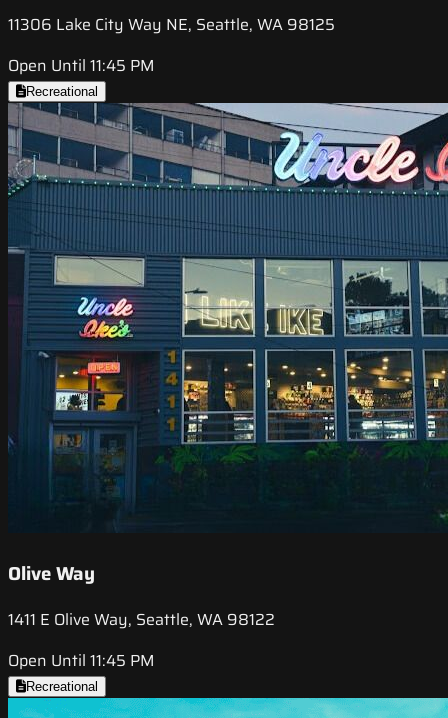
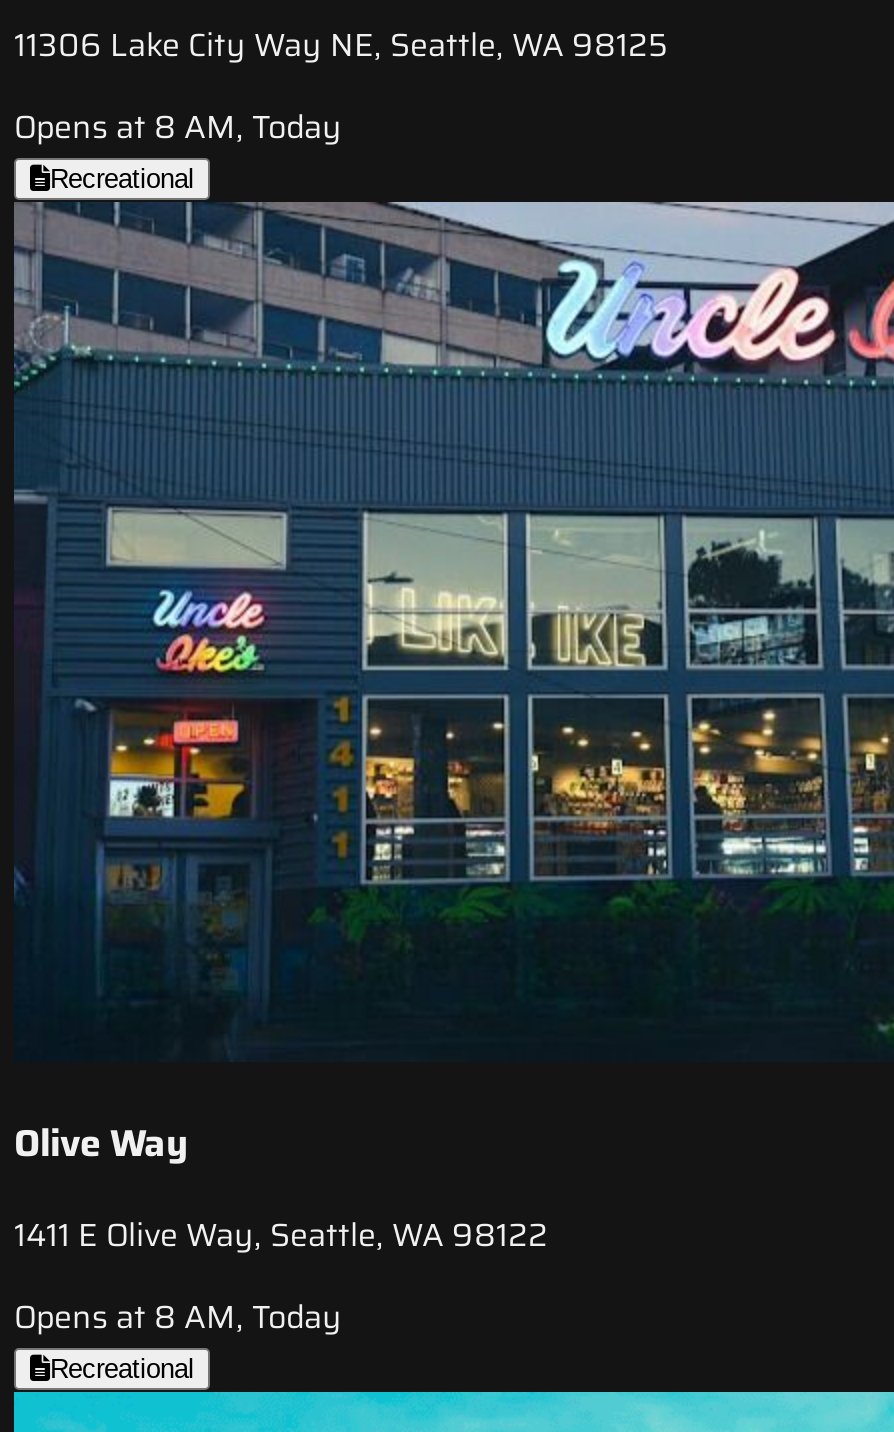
[8,53,155,78] Open Until 11:45 PM -> [14,103,342,153] Opens at 8 AM, Today
[8,648,155,673] Open Until 11:45 PM -> [14,1292,342,1342] Opens at 8 AM, Today

